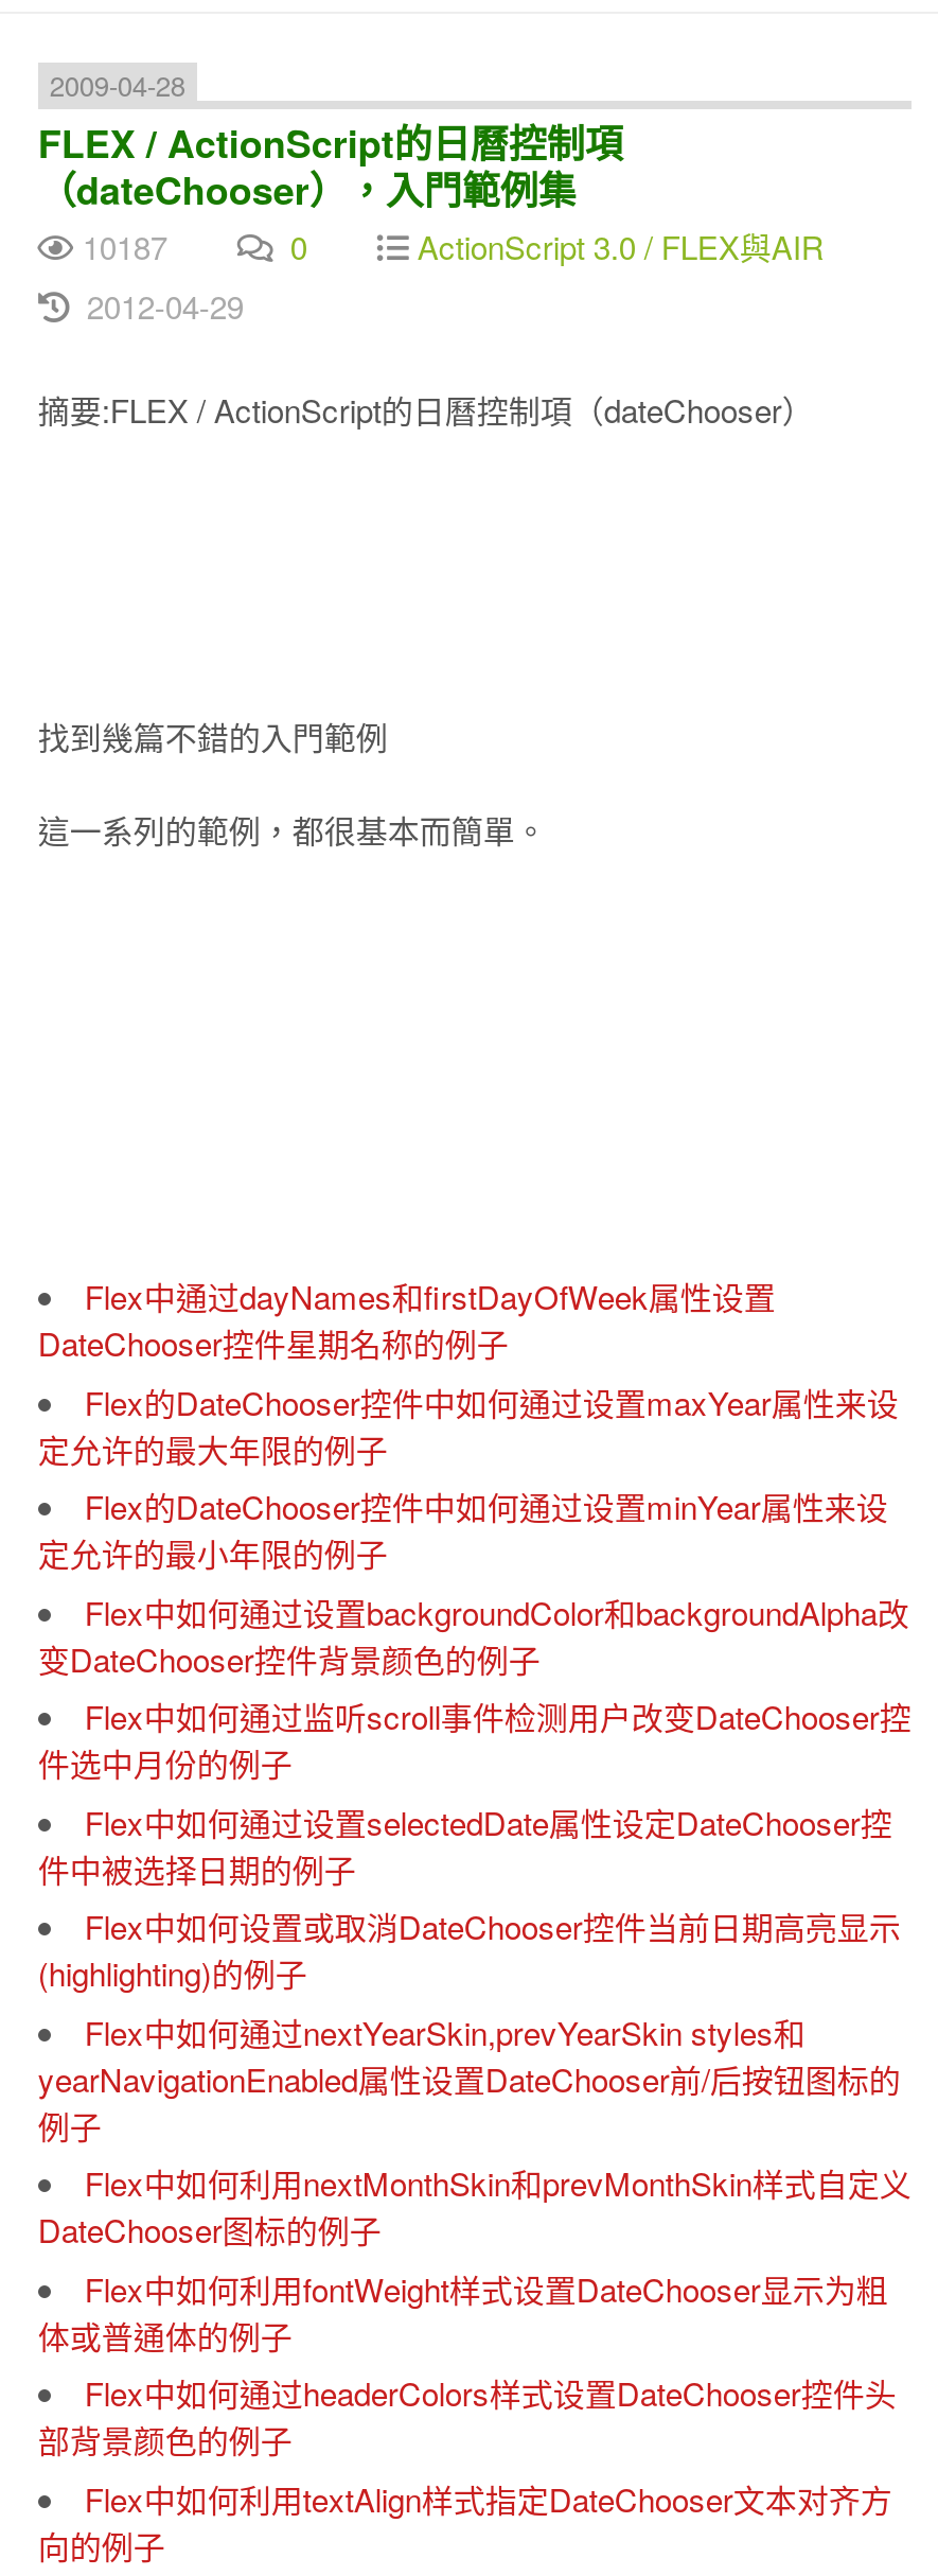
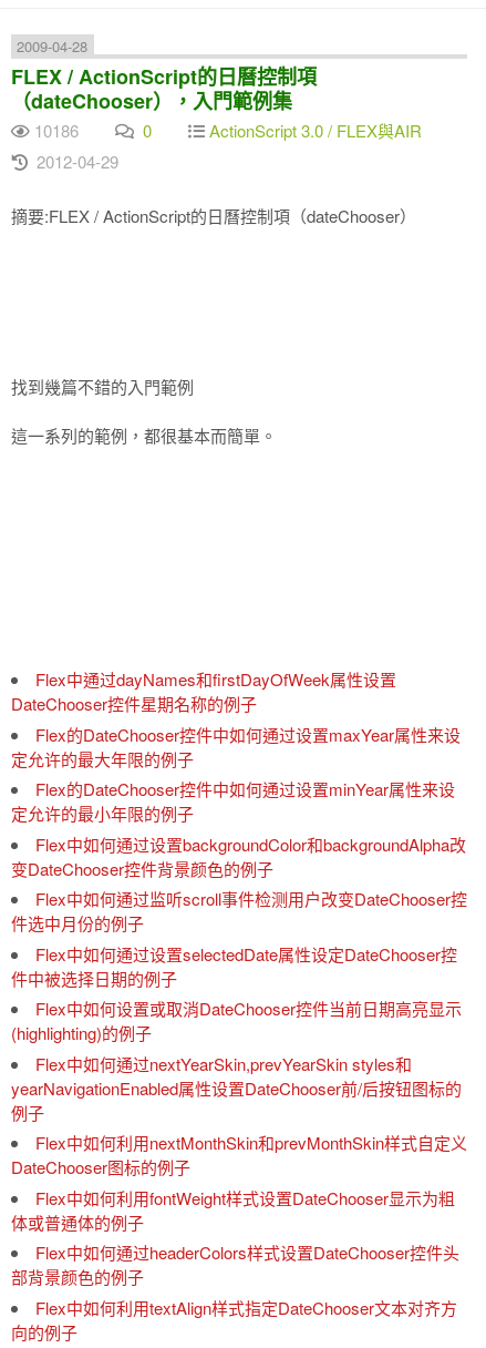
[82,224,167,268] 10187 -> [34,119,78,142] 10186

